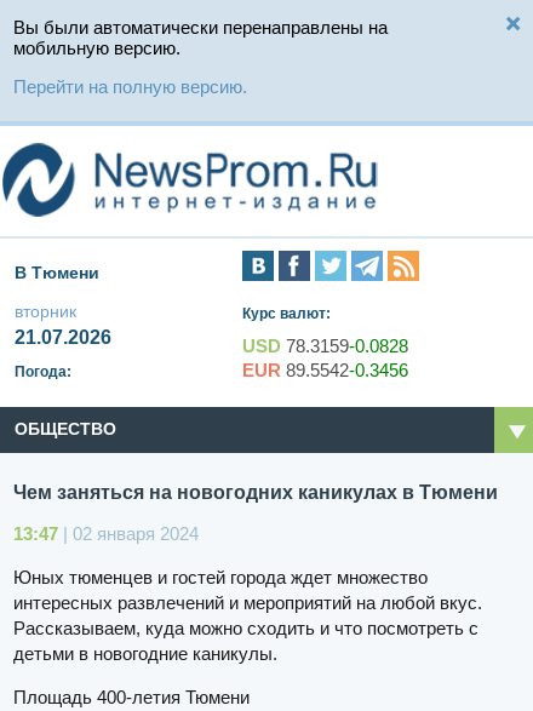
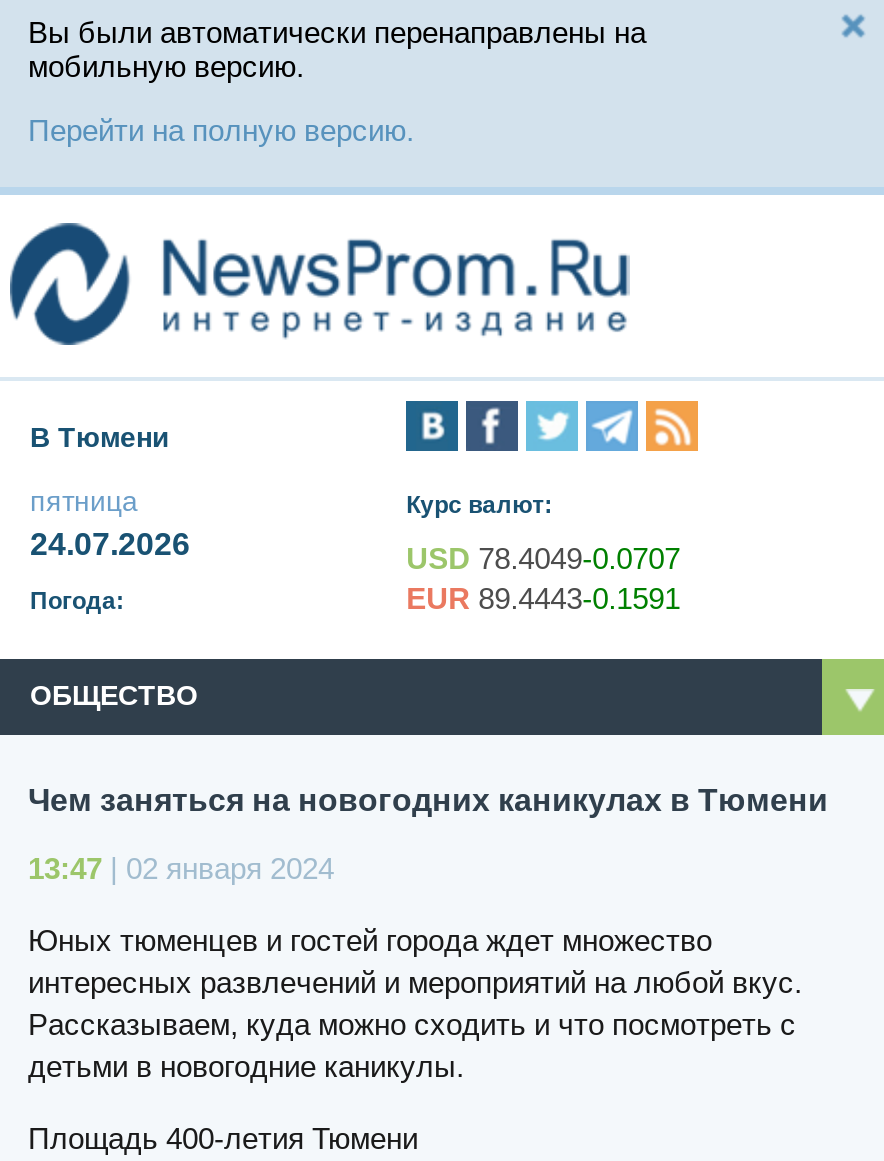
[15,302,111,348] вторник | 21.07.2026 -> [30,486,190,562] пятница | 24.07.2026
[242,336,408,357] USD 78.3159-0.0828 -> [406,542,680,576] USD 78.4049-0.0707
[242,360,408,381] EUR 89.5542-0.3456 -> [406,582,680,616] EUR 89.4443-0.1591

